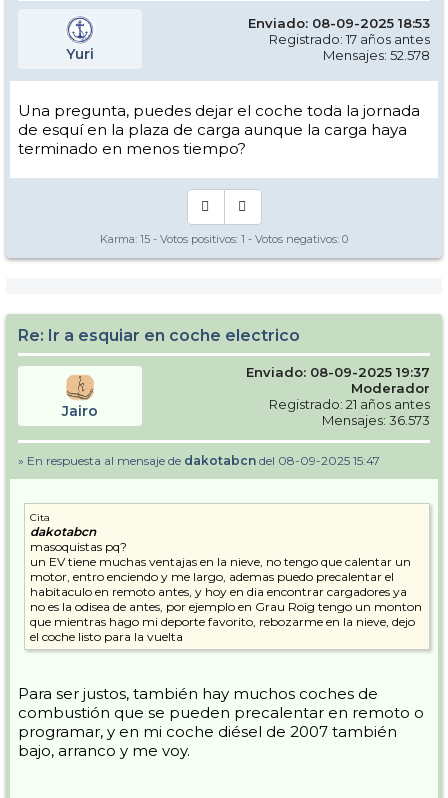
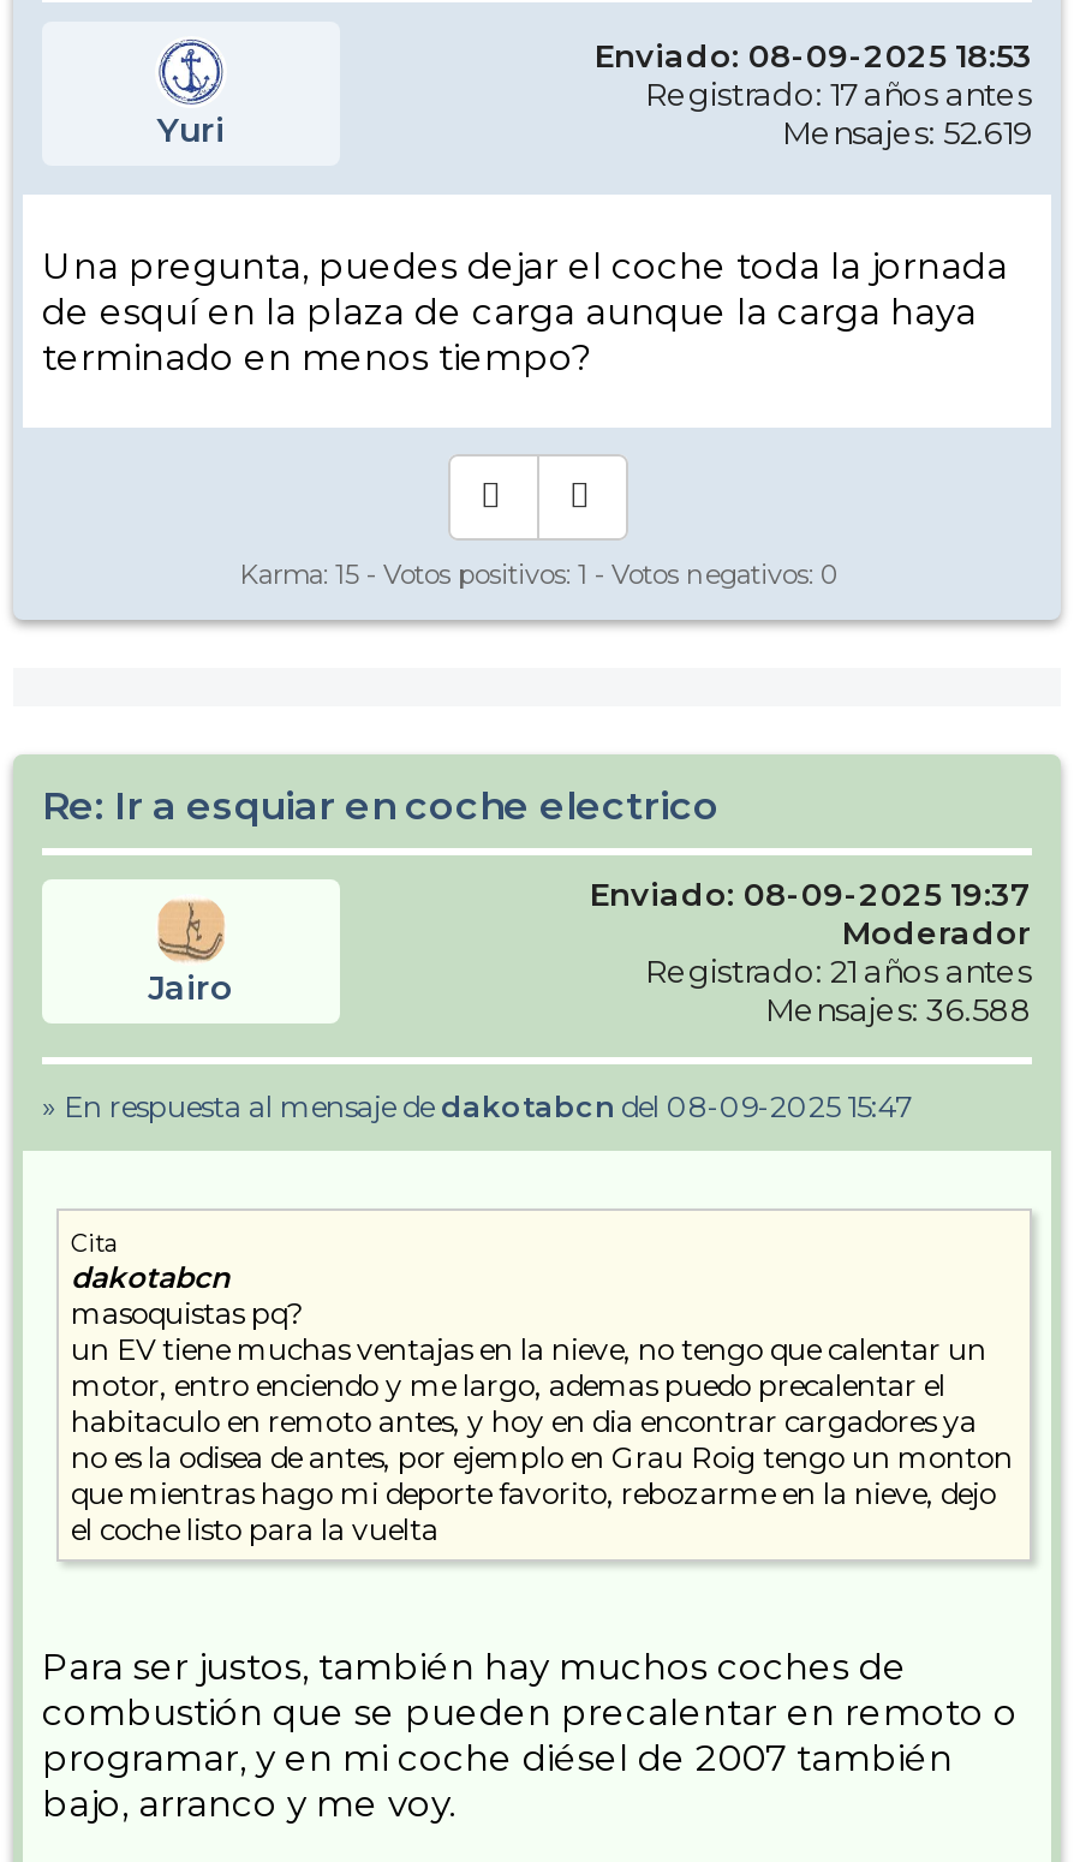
[323,47,430,63] Mensajes: 52.578 -> [782,113,1032,151] Mensajes: 52.619
[322,412,430,428] Mensajes: 36.573 -> [765,990,1032,1028] Mensajes: 36.588

